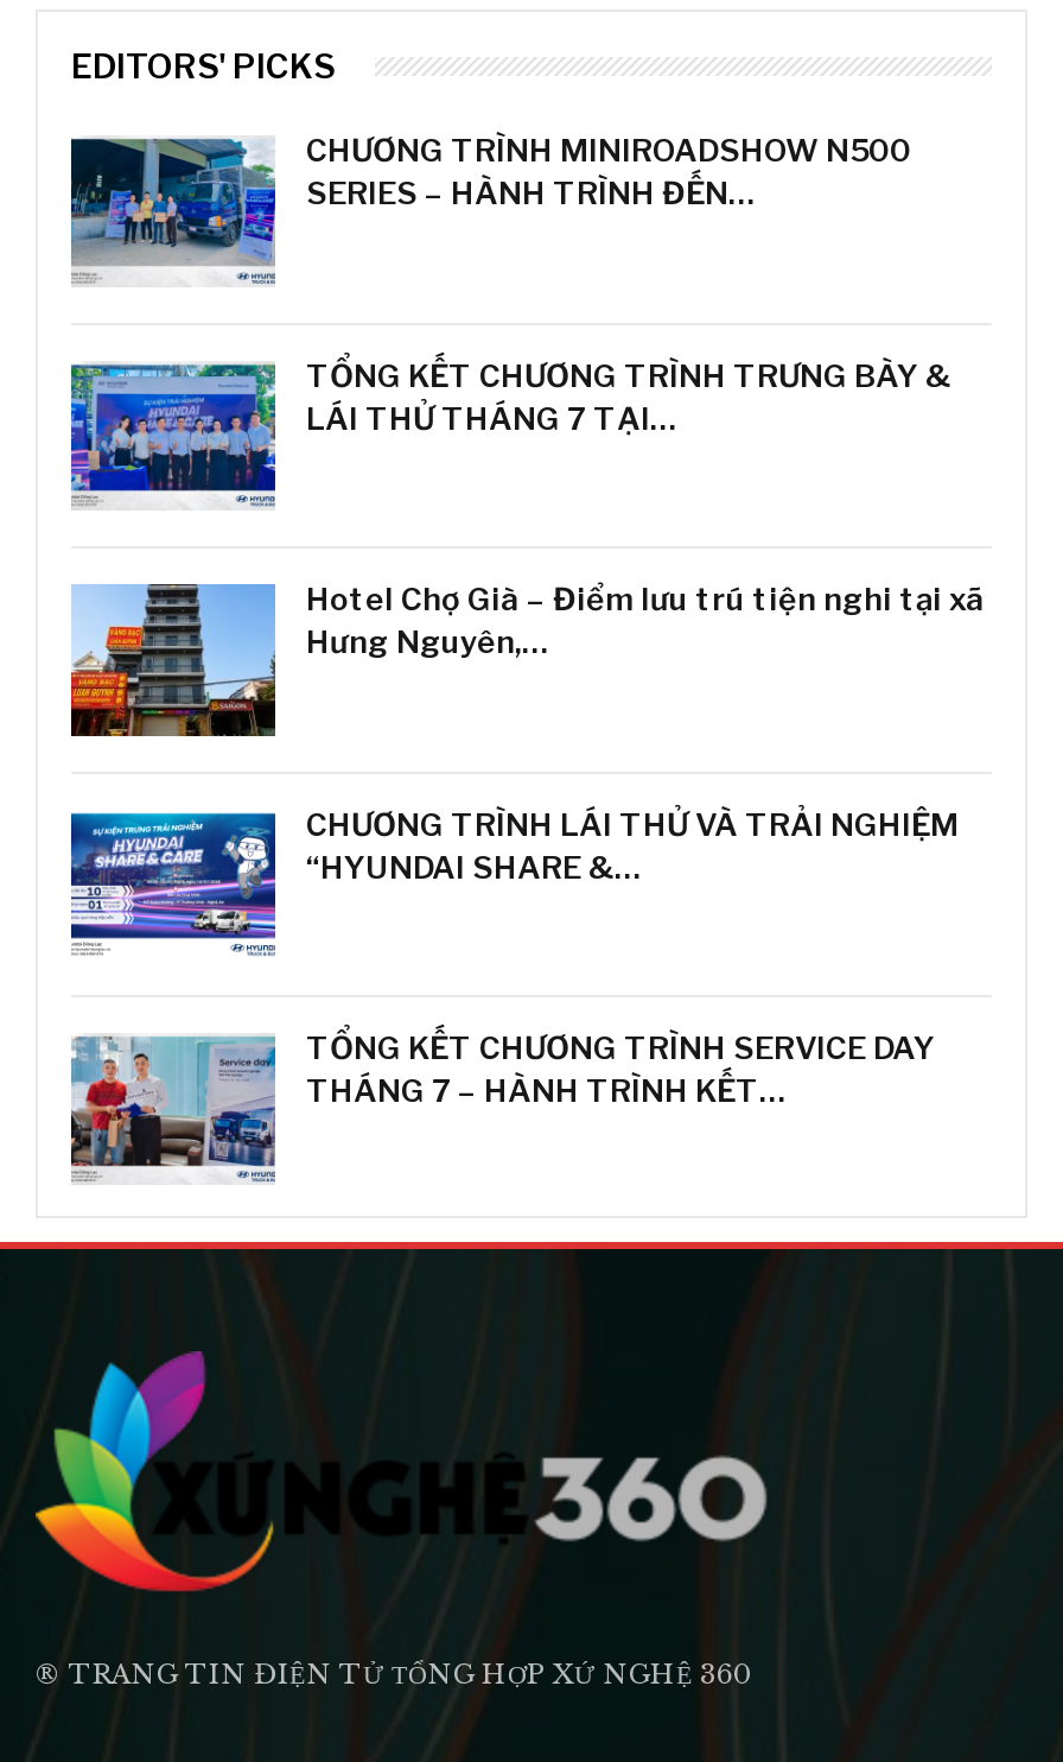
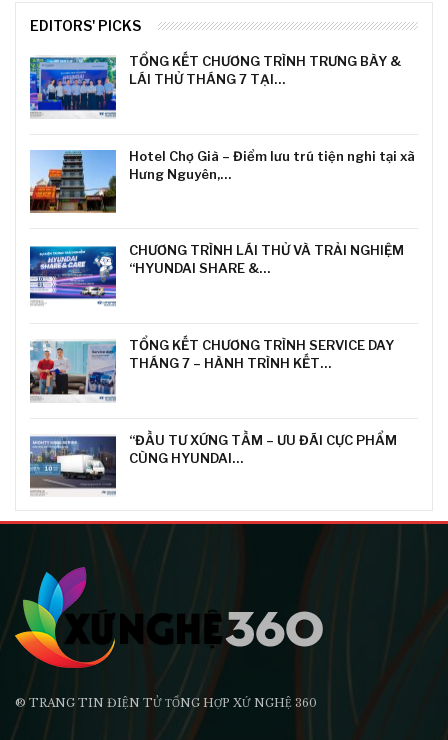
[69,131,911,266] [image] | CHƯƠNG TRÌNH MINIROADSHOW N500 | SERIES – HÀNH TRÌNH ĐẾN… -> none
moved [69,355,985,1110] -> [29,53,415,371]: [image] | TỔNG KẾT CHƯƠNG TRÌNH TRƯNG BÀY & | LÁI THỬ THÁNG 7 TẠI… | ... | TỔNG KẾT CHƯƠNG TRÌNH SERVICE DAY | THÁNG 7 – HÀNH TRÌNH KẾT…
none -> [29,431,397,489] [image] | “ĐẦU TƯ XỨNG TẦM – ƯU ĐÃI CỰC PHẨM | CÙNG HYUNDAI…

